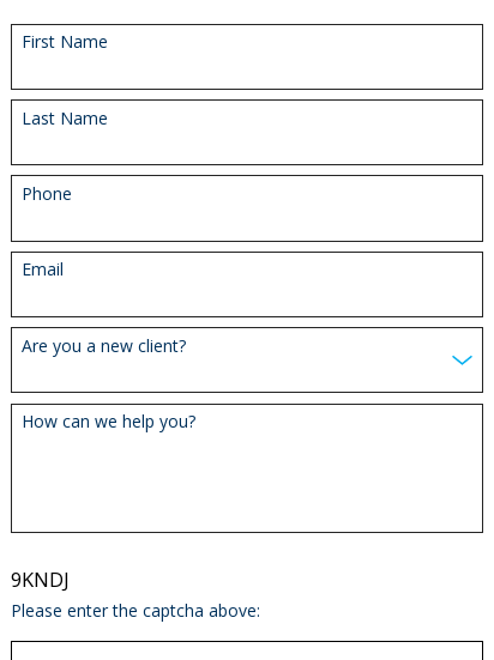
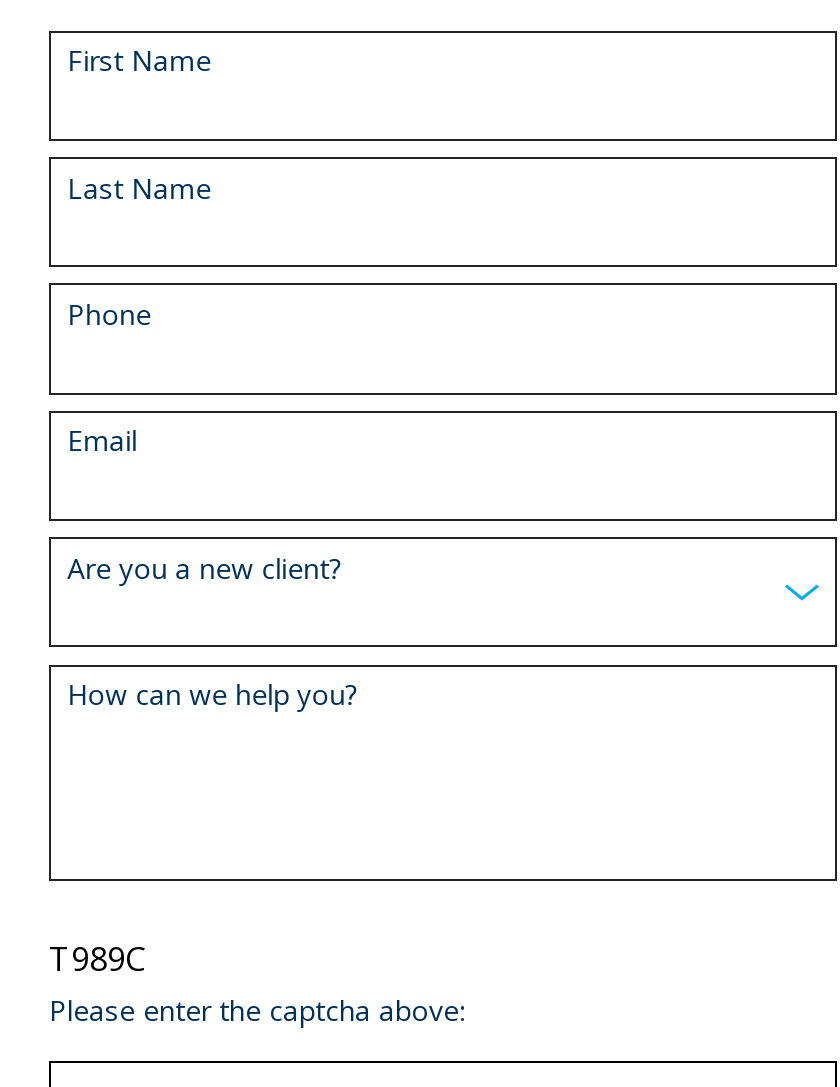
[11,566,70,593] 9KNDJ -> [49,936,145,982] T989C

